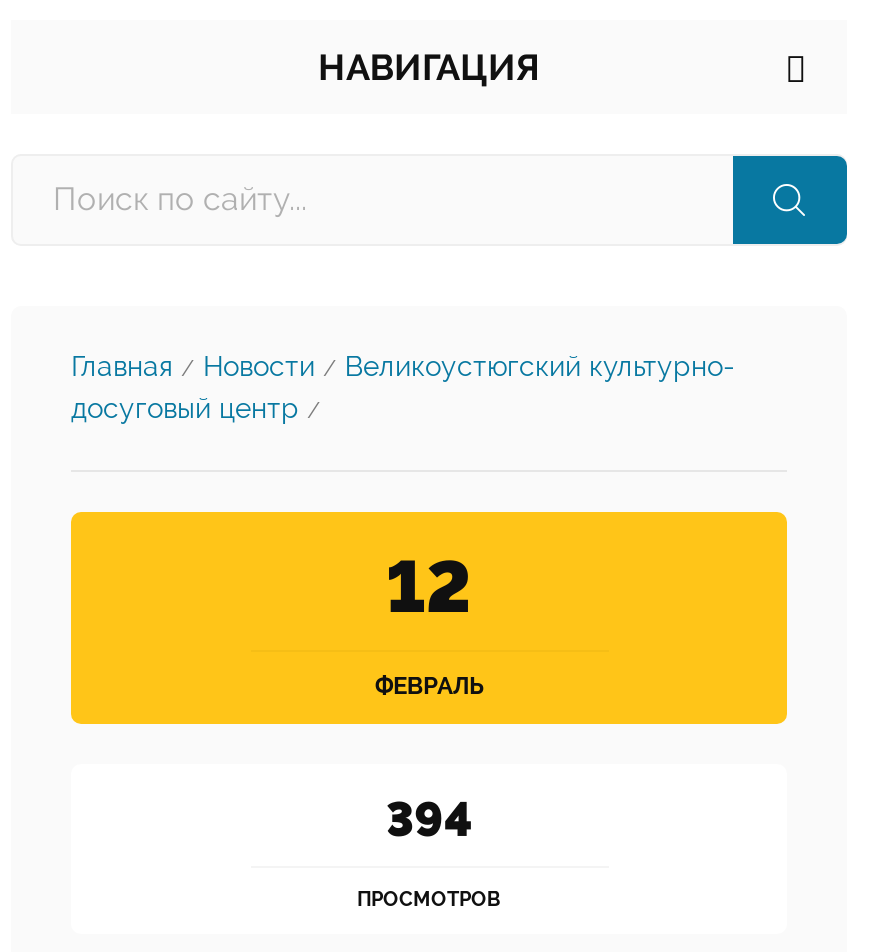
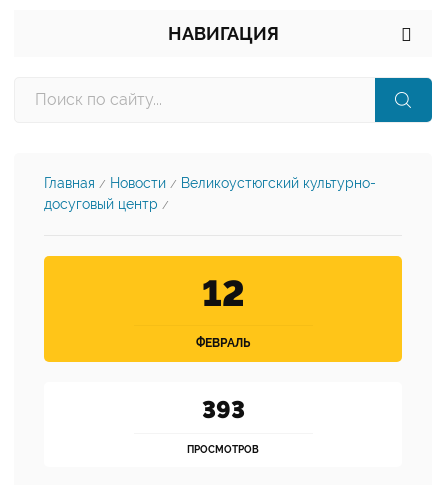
[386,790,472,848] 394 -> [201,395,244,424] 393

